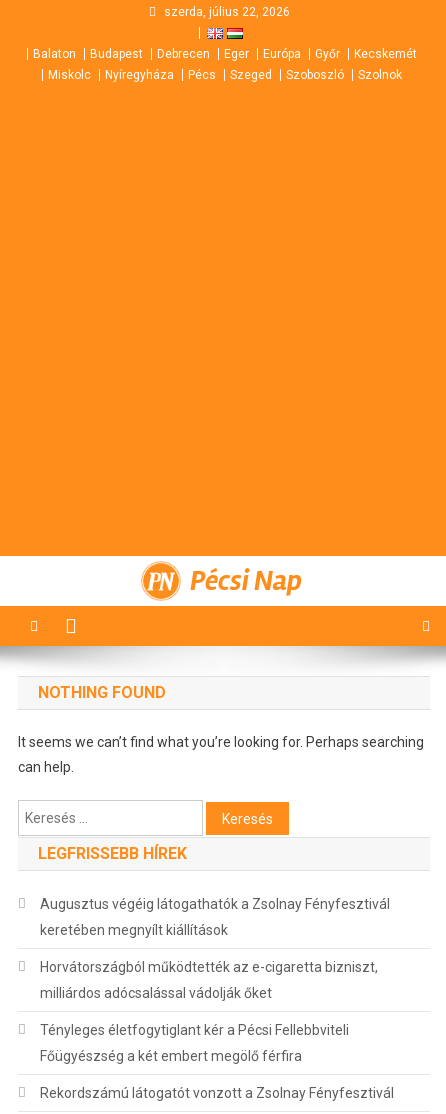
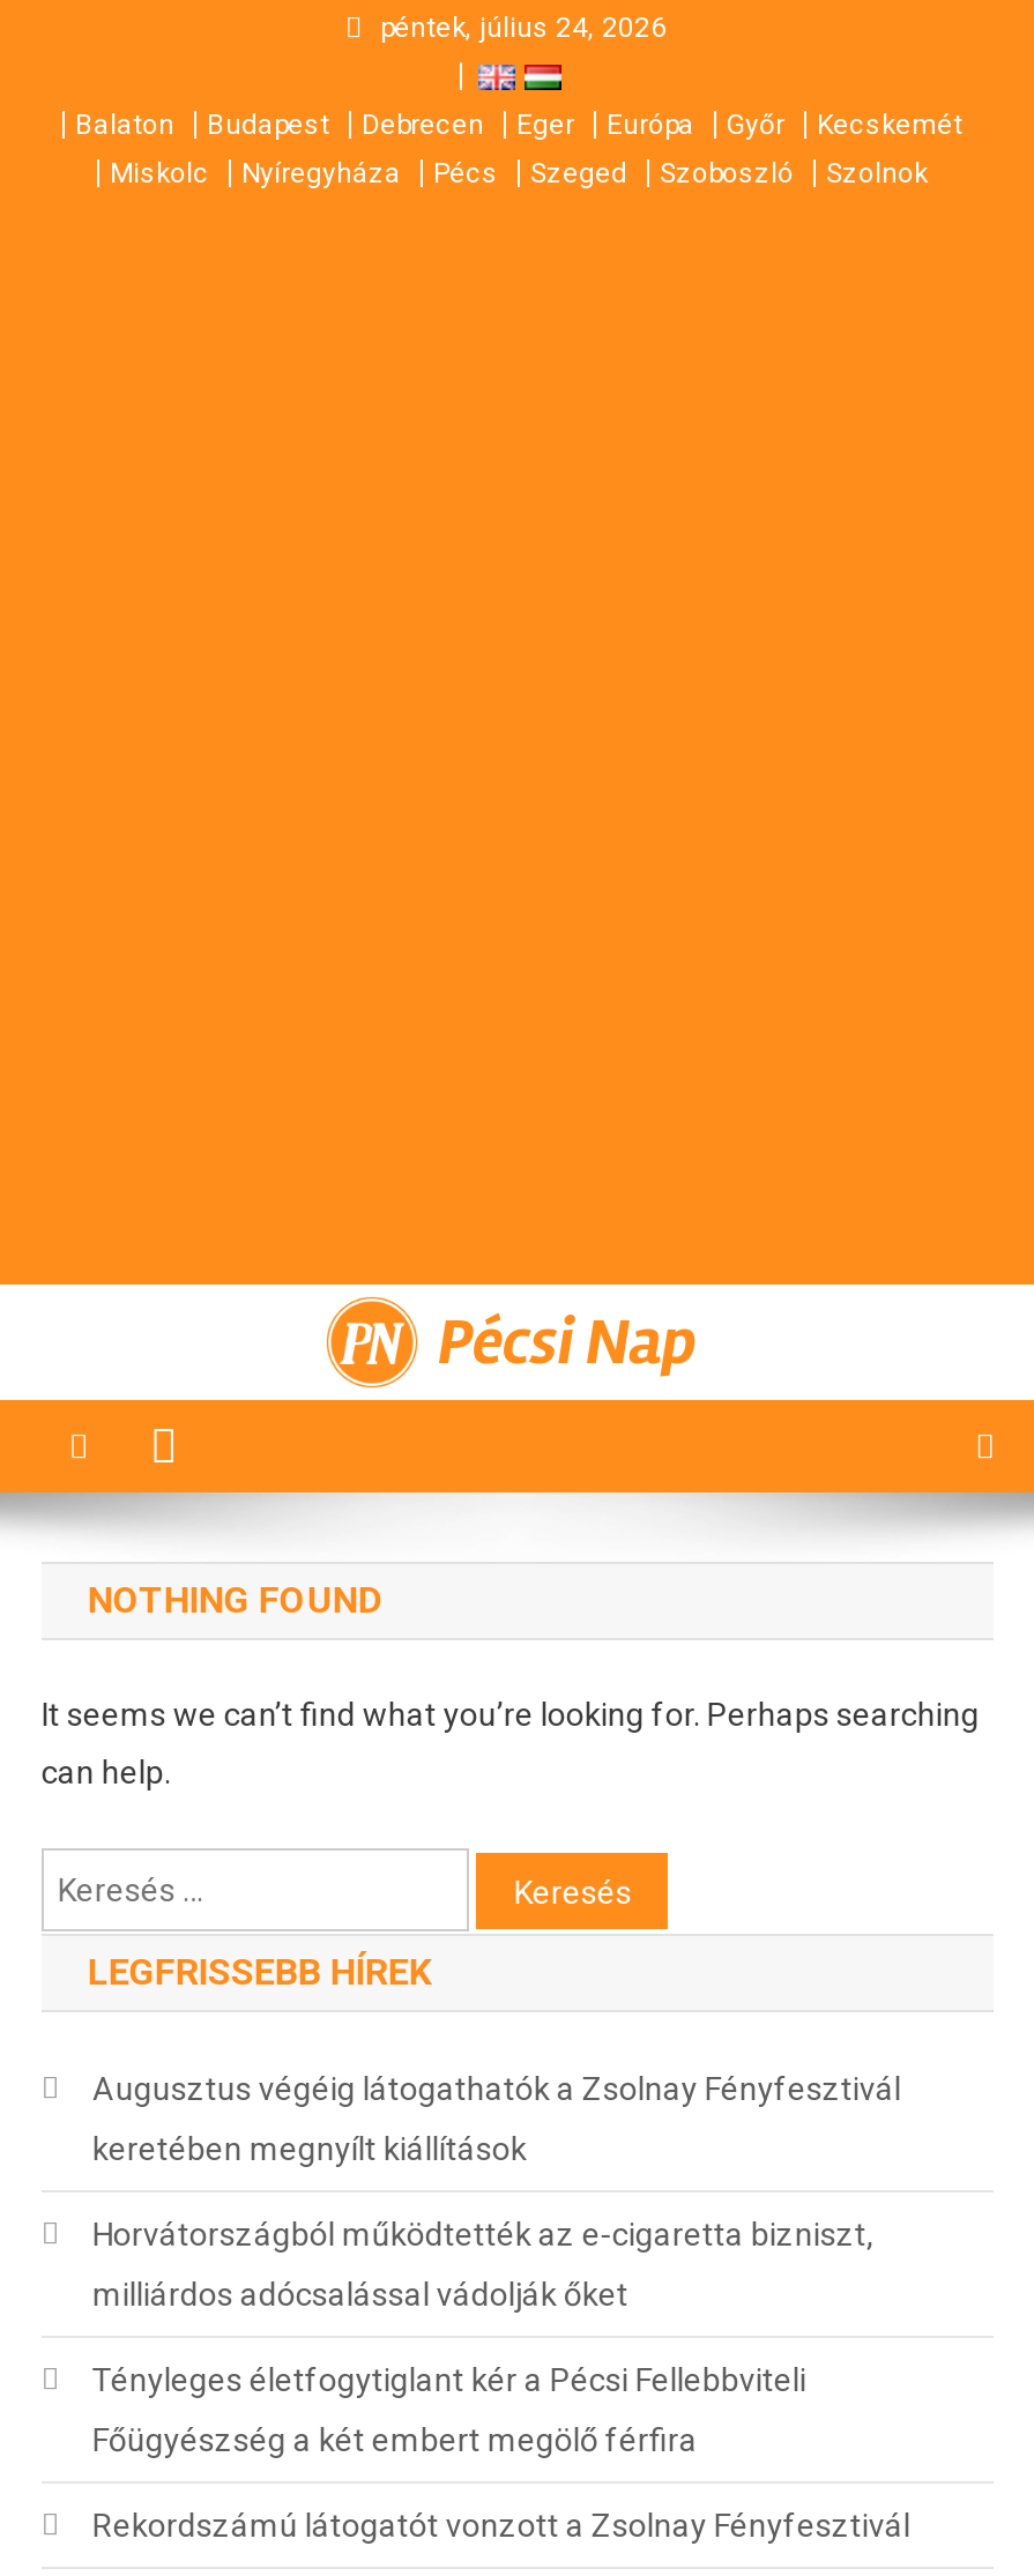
[163,5,289,19] szerda, július 22, 2026 -> [380,12,667,44] péntek, július 24, 2026

